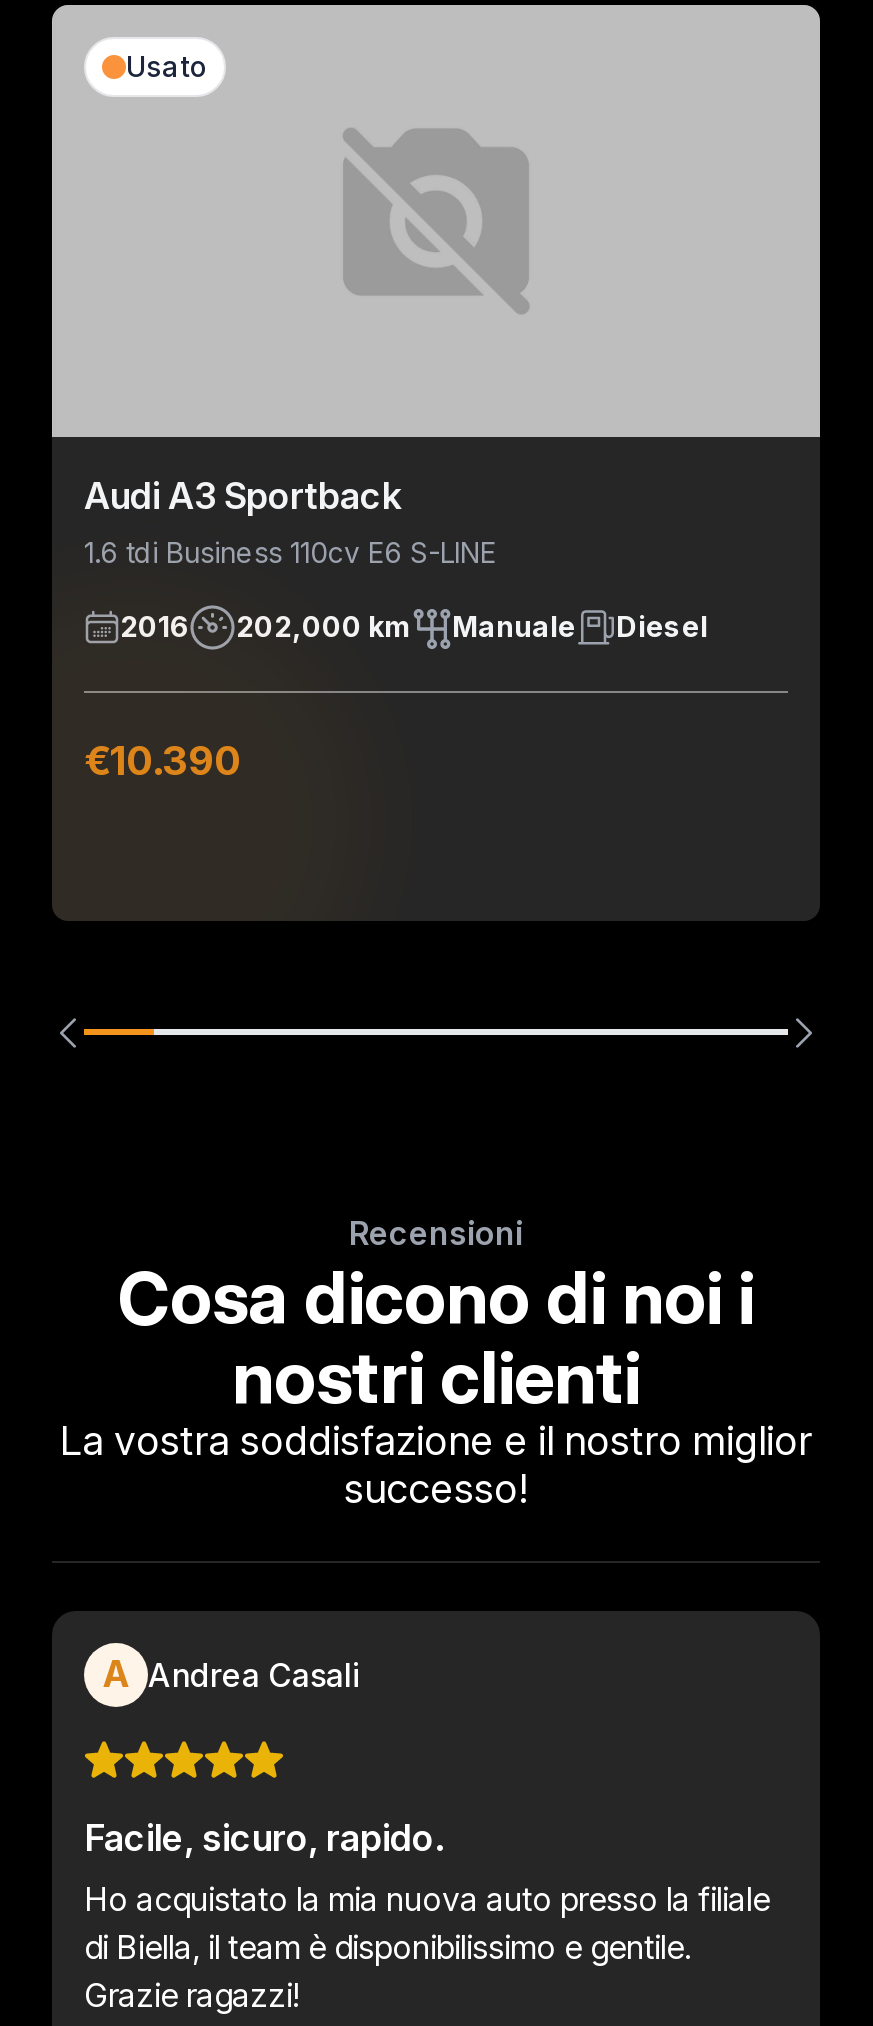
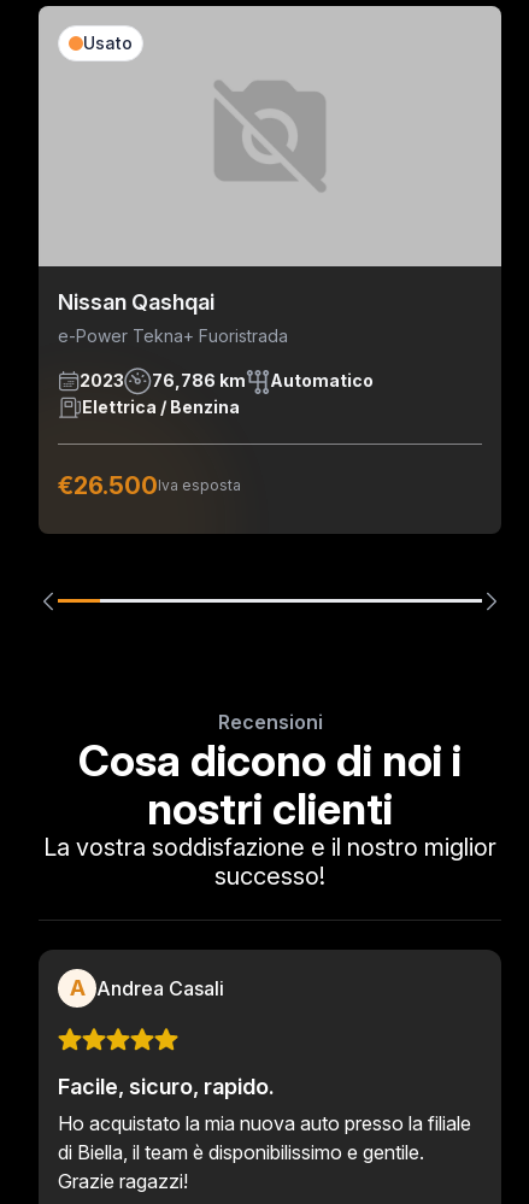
[84,475,496,569] Audi A3 Sportback | 1.6 tdi Business 110cv E6 S-LINE -> [58,289,288,346] Nissan Qashqai | e-Power Tekna+ Fuoristrada
[120,610,708,644] 2016 | 202,000 km | Manuale | Diesel -> [80,370,374,417] 2023 | 76,786 km | Automatico | Elettrica / Benzina
[84,737,242,785] €10.390 -> [58,471,241,500] €26.500Iva esposta

